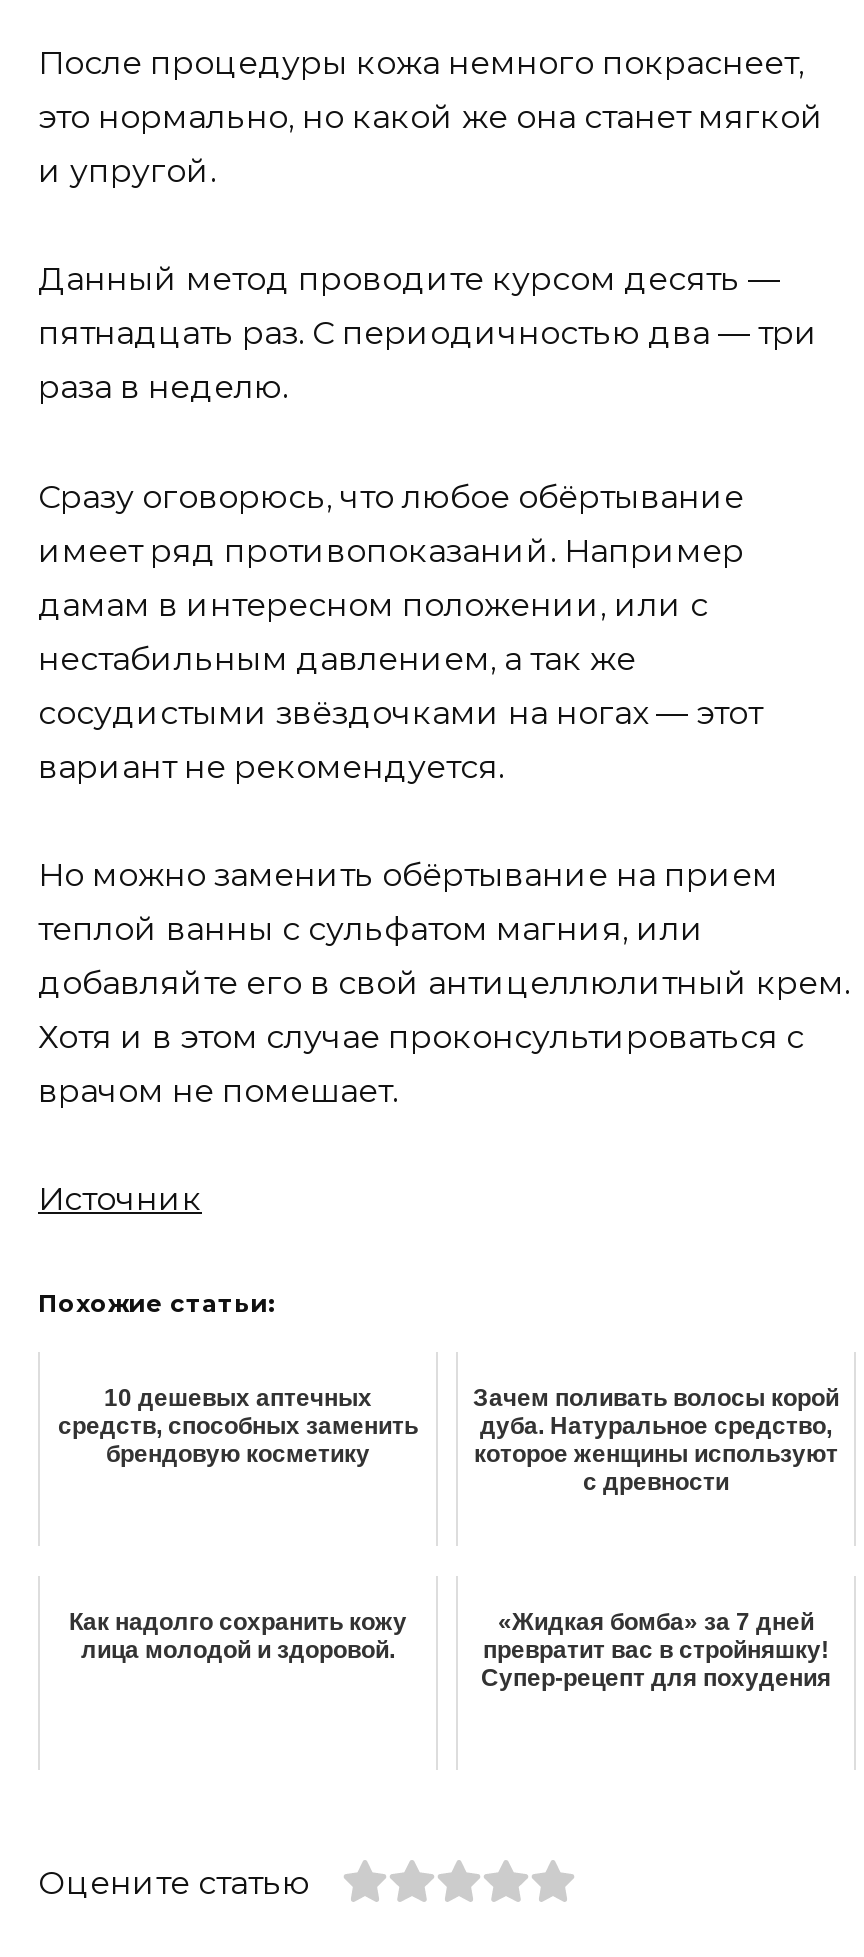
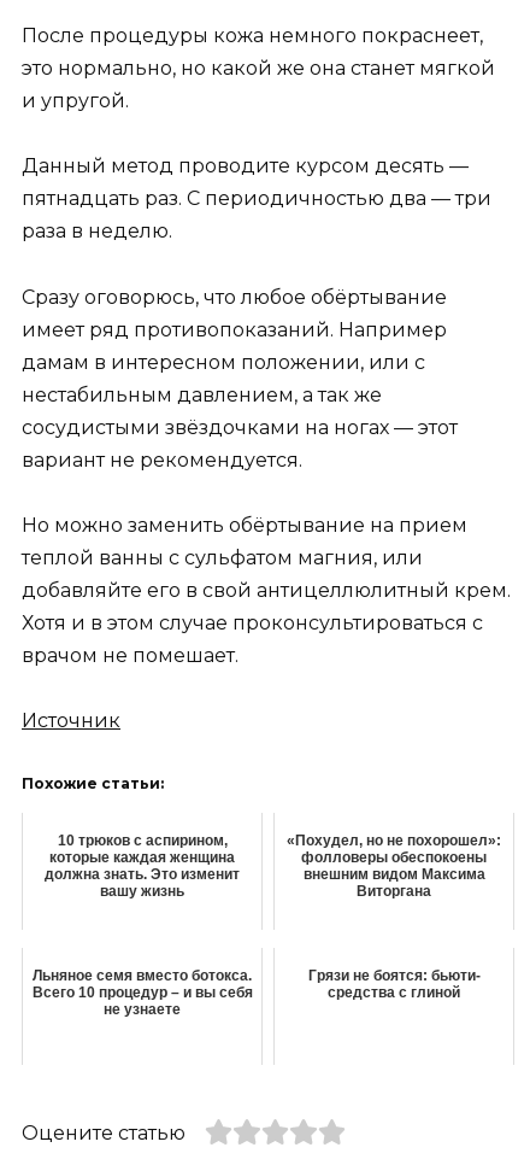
[58,1384,418,1468] 10 дешевых аптечных | средств, способных заменить | брендовую косметику -> [45,832,240,900] 10 трюков с аспирином, | которые каждая жeнщина | должна знать. Это изменит | вашу жизнь
[473,1384,839,1496] Зачем поливать волосы корой | дуба. Натуральное средство, | которое женщины используют | с древности -> [287,832,501,900] «Похудел, но не похорошел»: | фолловеры обеспокоены | внешним видом Максима | Виторгана
[69,1608,407,1664] Как надолго сохранить кожу | лица молодой и здоровой. -> [32,967,252,1018] Льняное семя вместо ботокса. | Всего 10 процедур – и вы себя | не узнаете
[481,1608,831,1692] «Жидкая бомба» за 7 дней | превратит вас в стройняшку! | Супер-рецепт для похудения -> [308,967,480,1001] Грязи не боятся: бьюти- | средства с глиной

